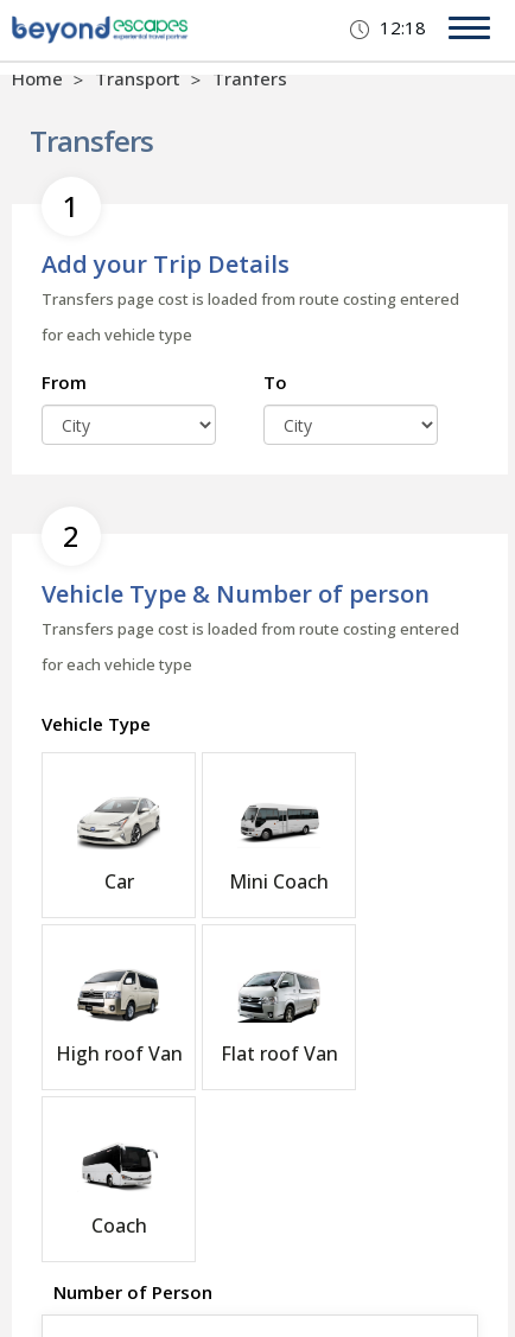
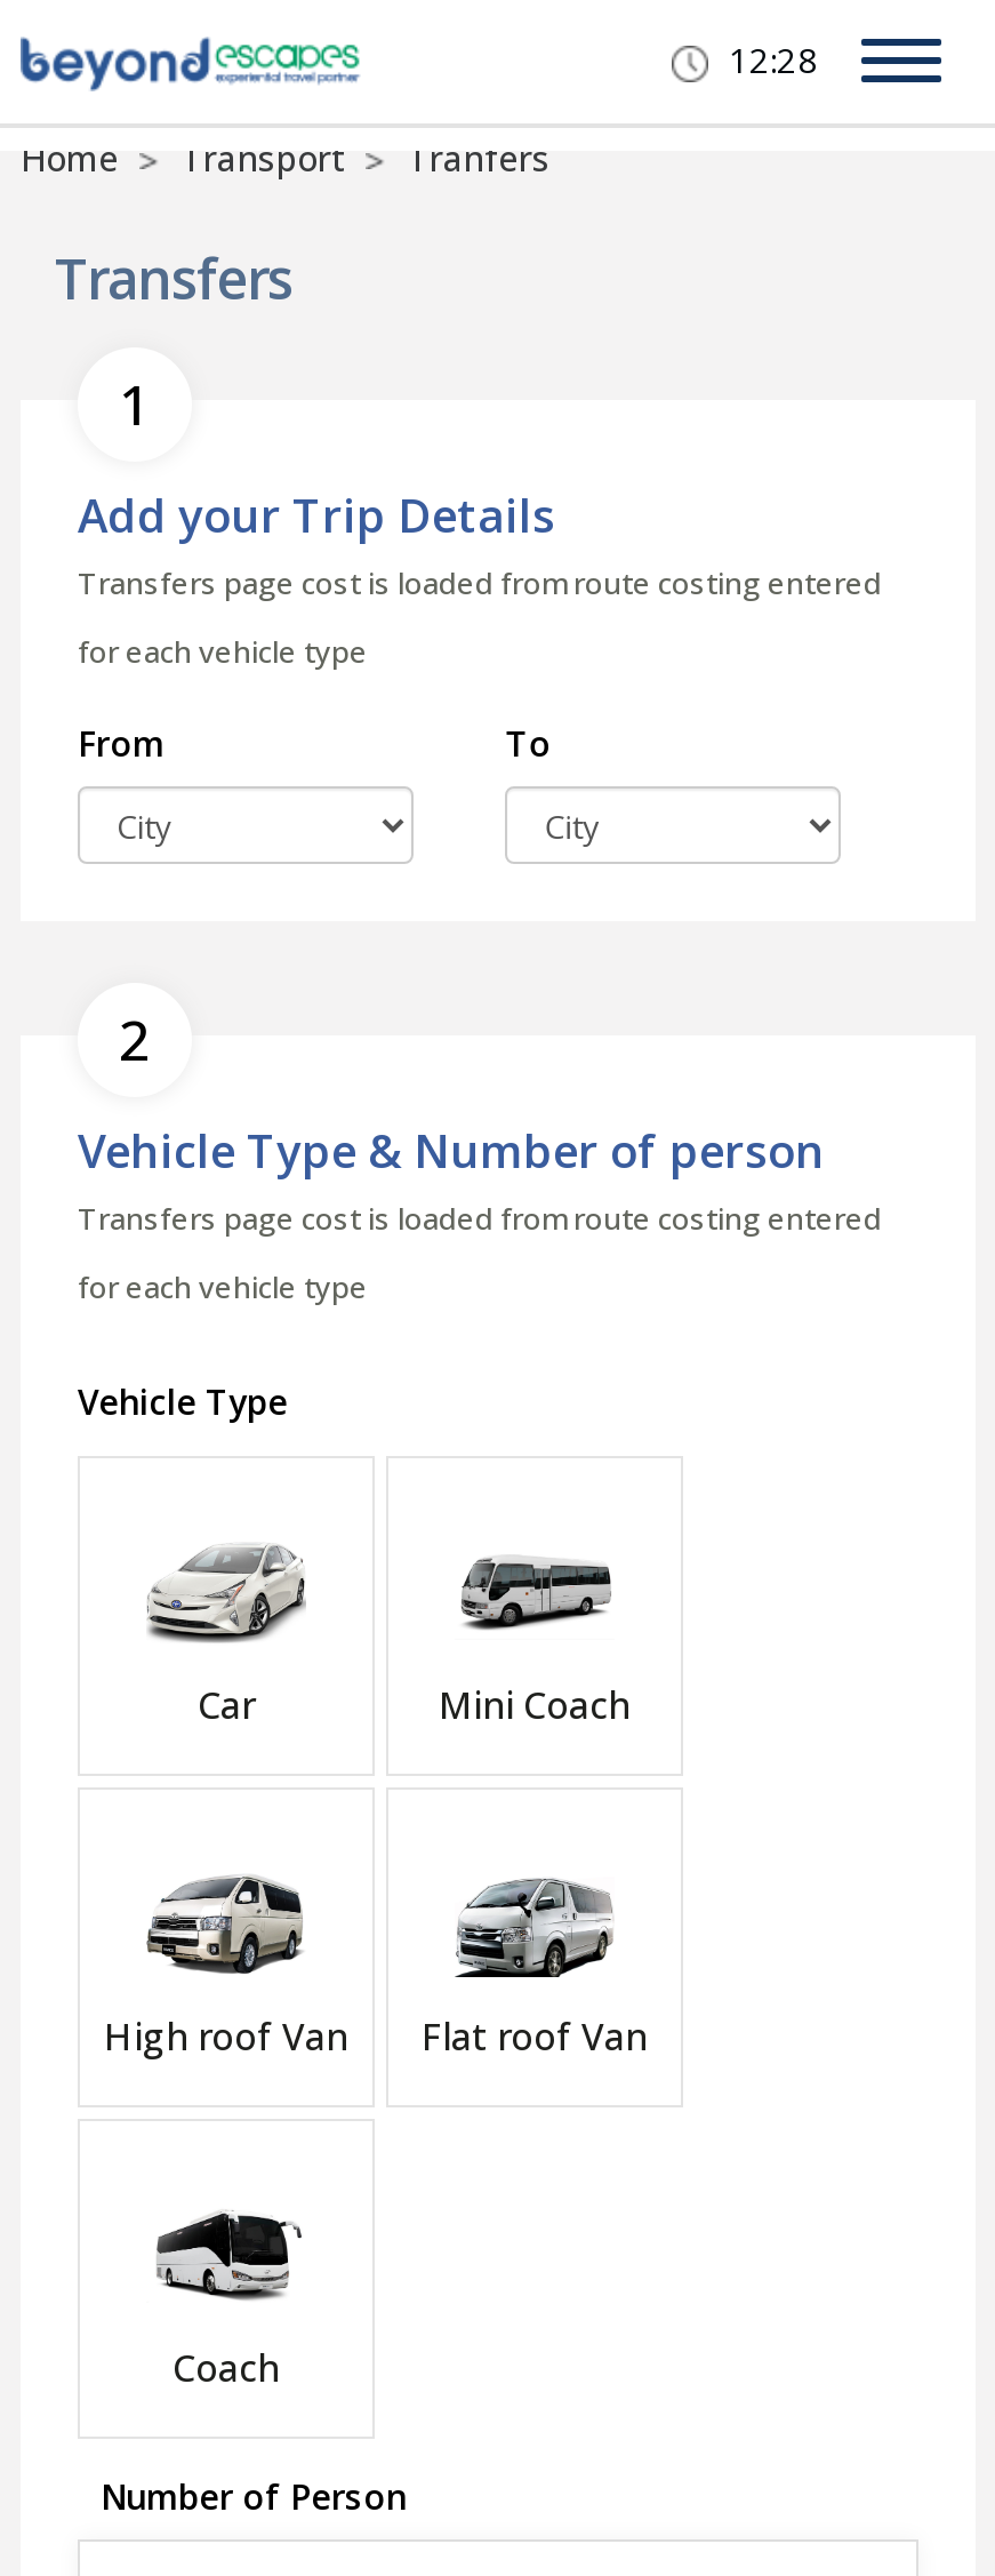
[380,15,426,39] 12:18 -> [729,37,818,82] 12:28

